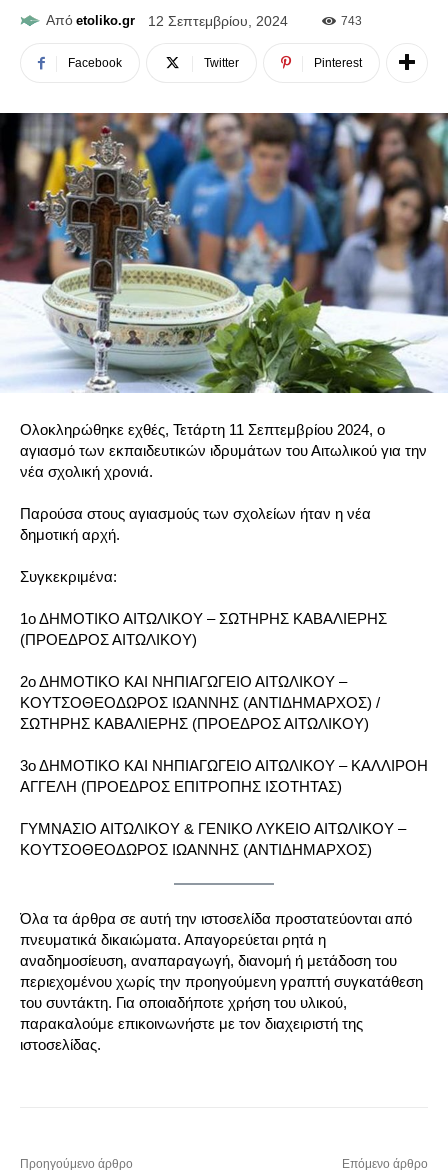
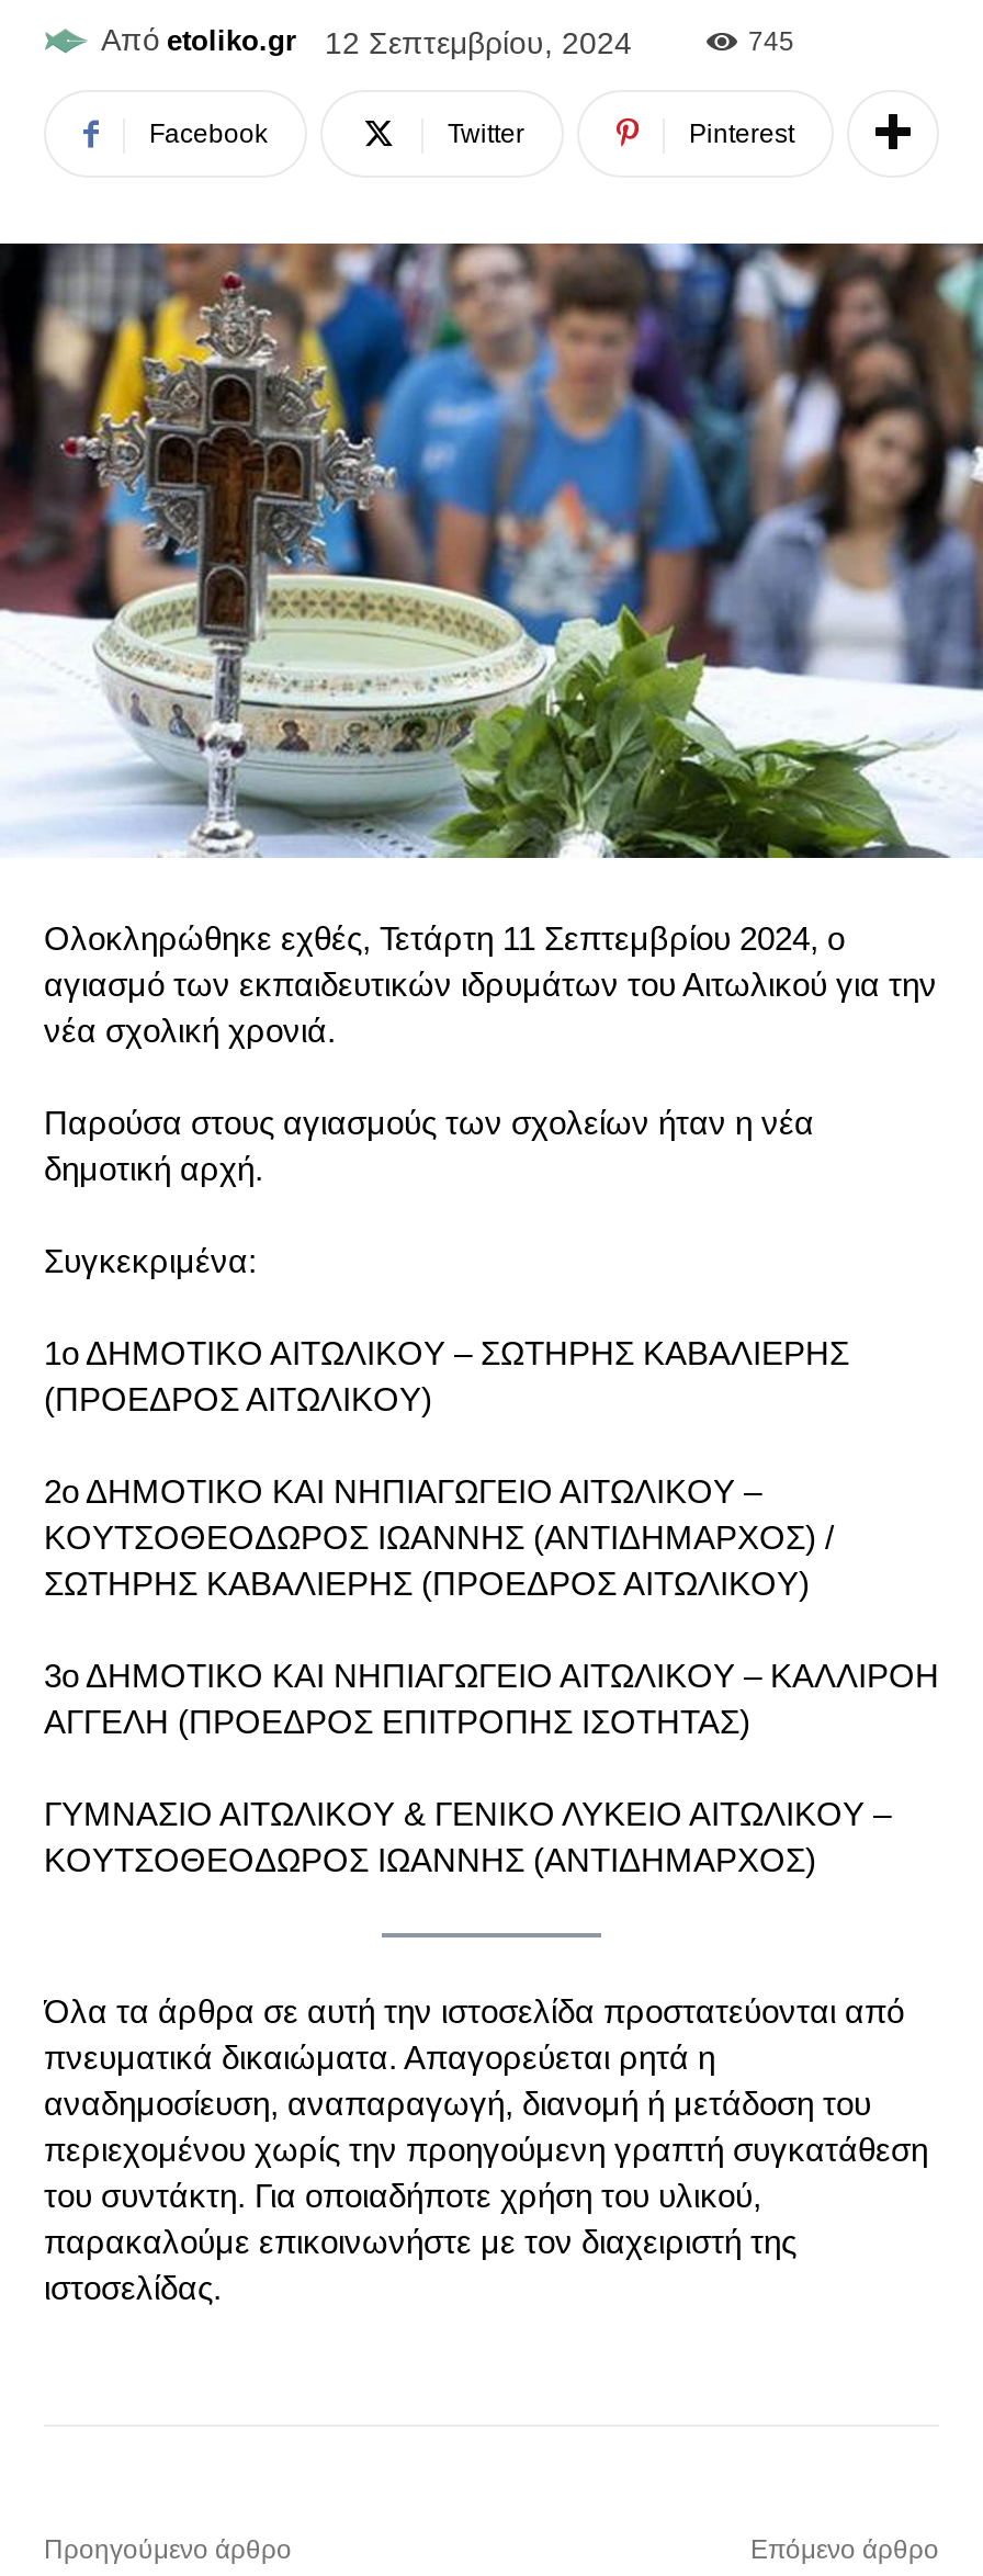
[341,14,362,28] 743 -> [748,27,794,57] 745

